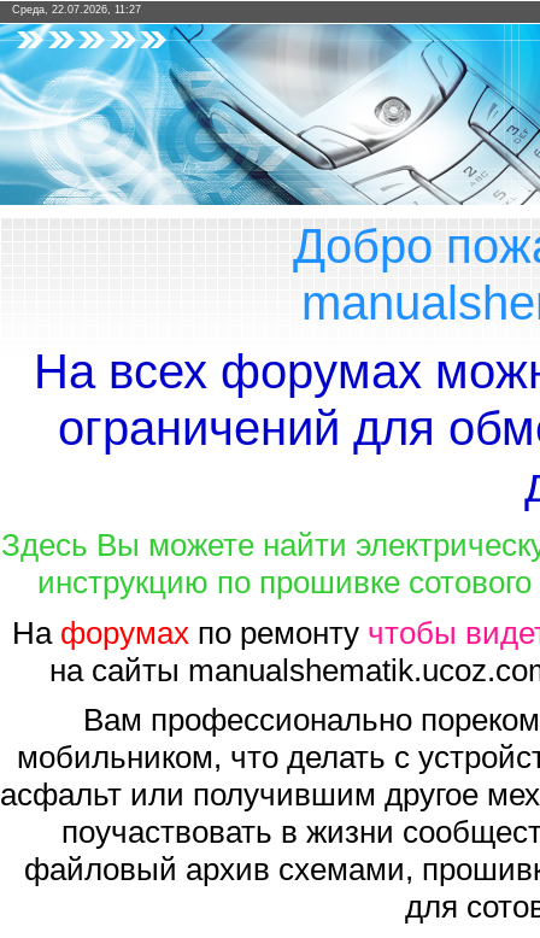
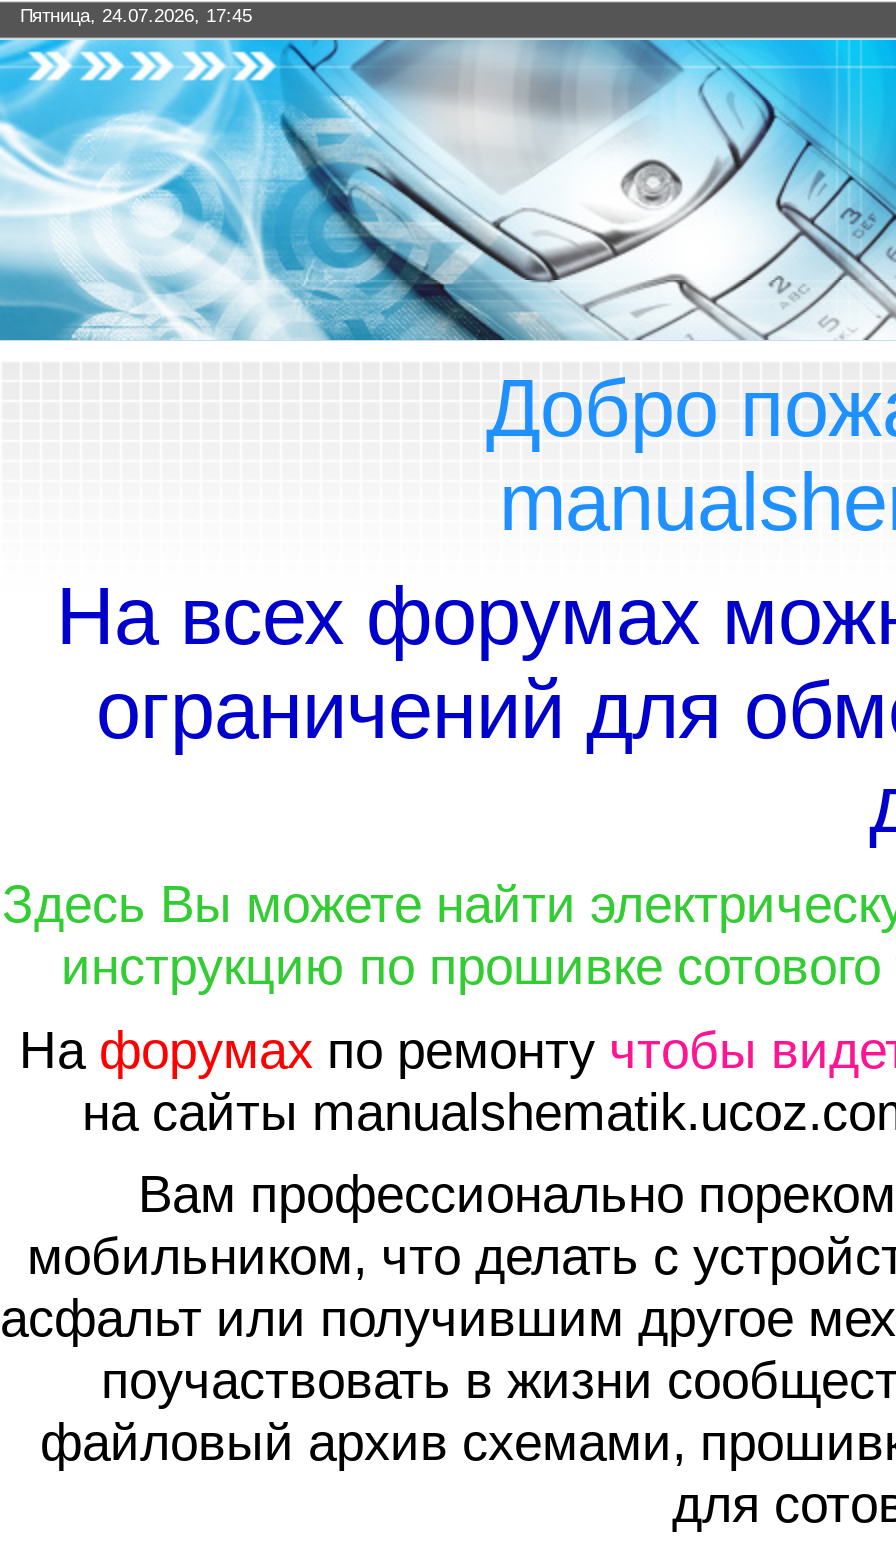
[12,4,141,16] Среда, 22.07.2026, 11:27 -> [20,6,252,26] Пятница, 24.07.2026, 17:45

